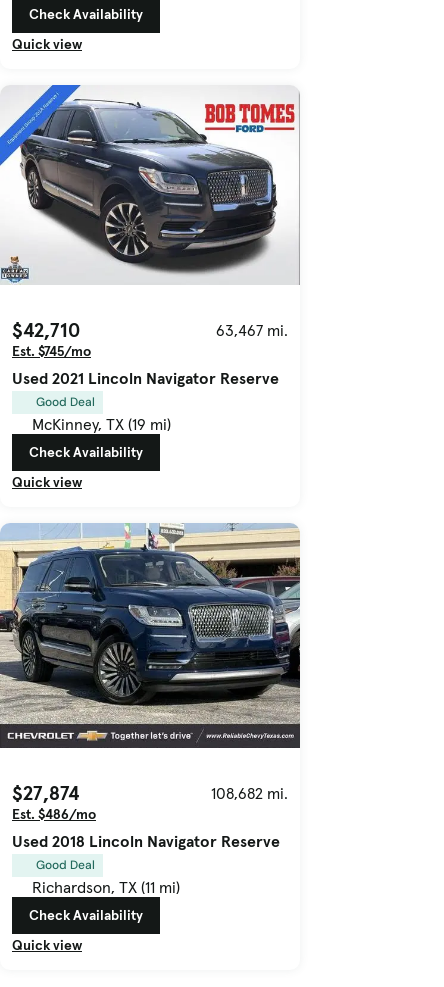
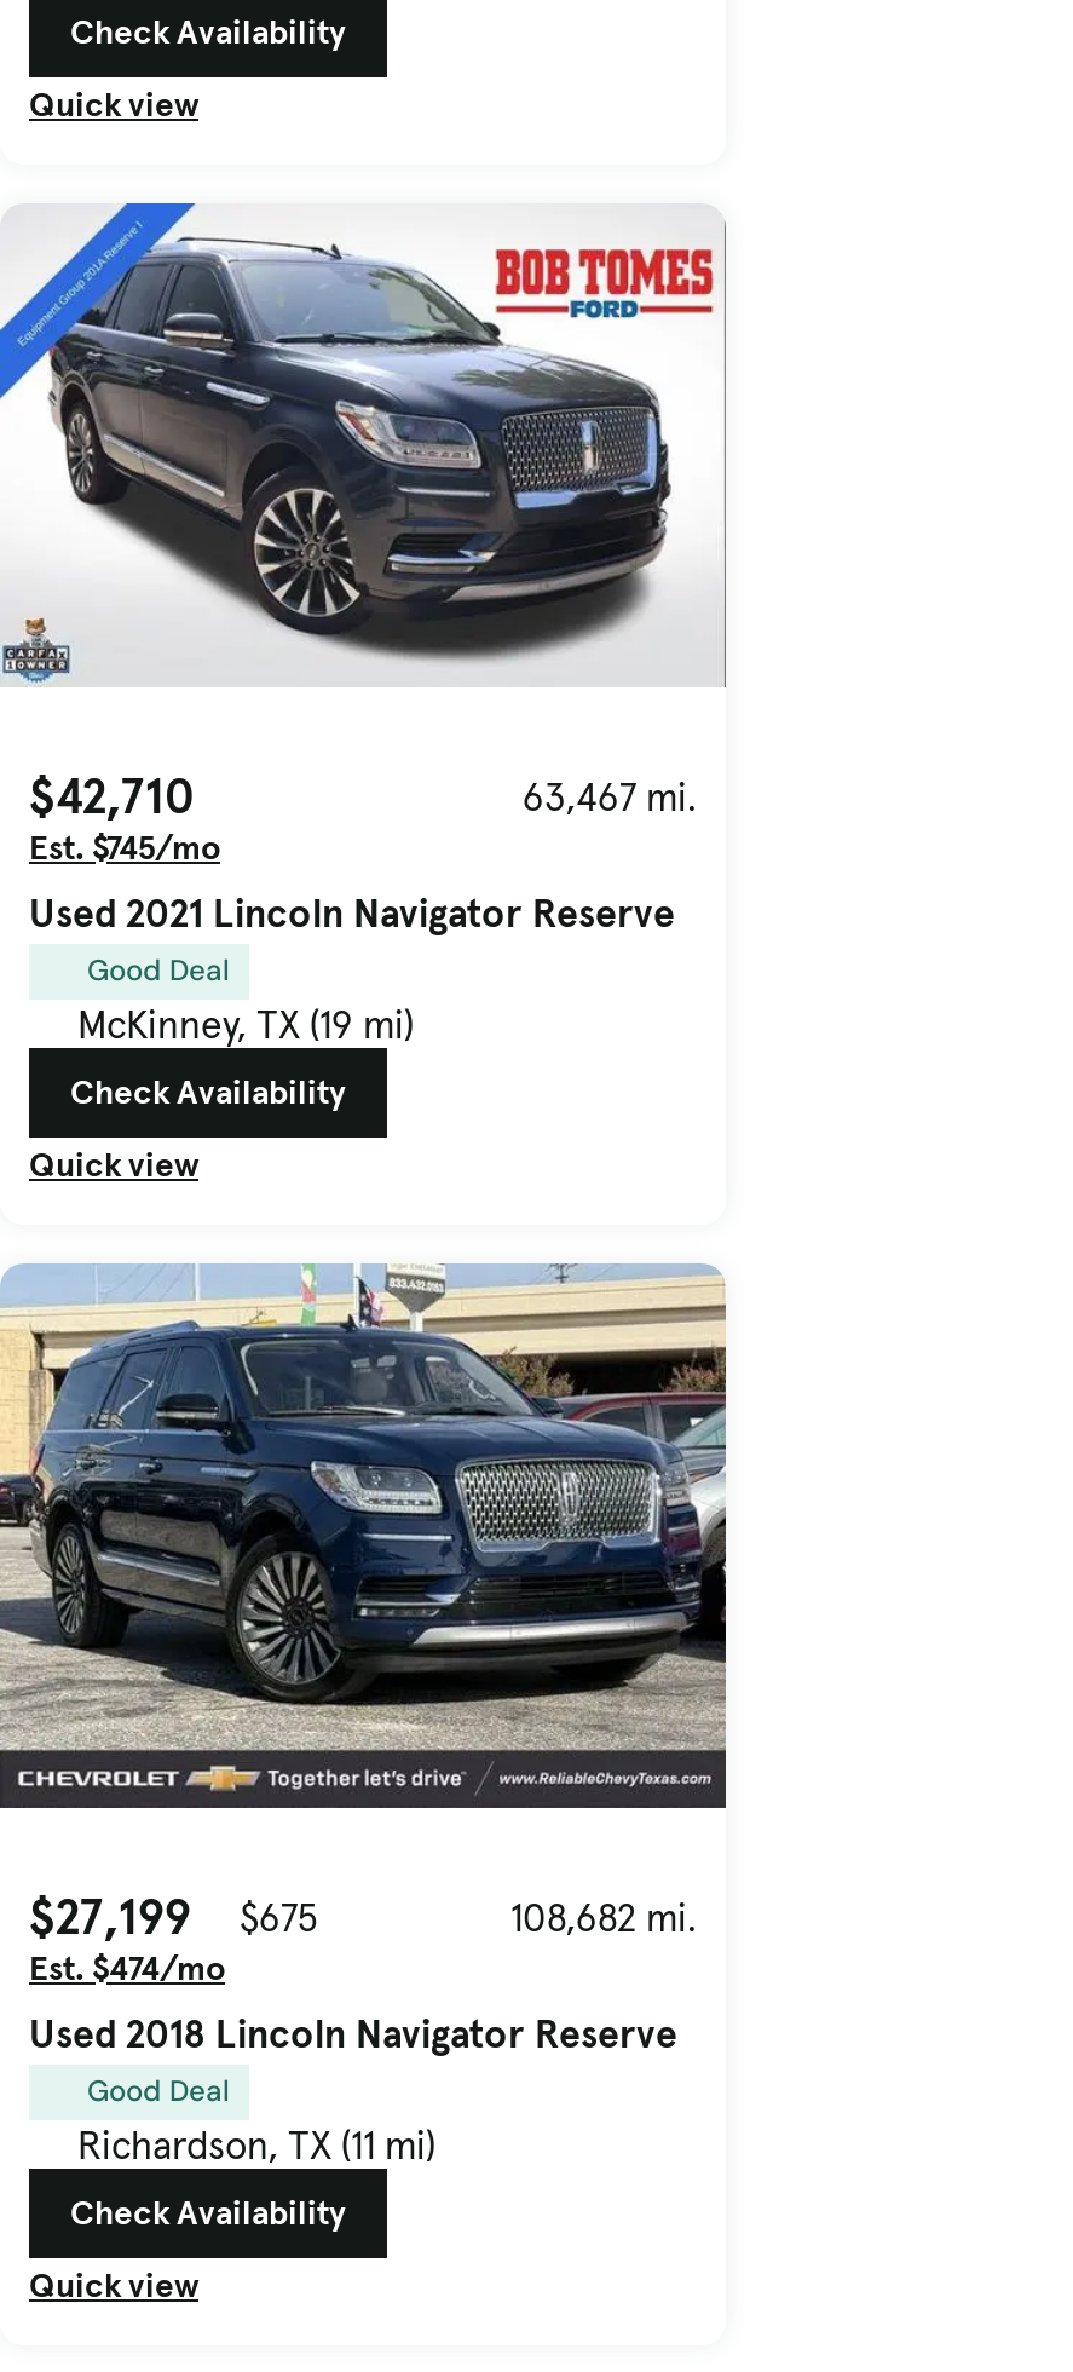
[12,780,79,806] $27,874 -> [29,1887,317,1950] $27,199 | $675
[12,805,96,823] Est. $486/mo -> [29,1947,225,1991] Est. $474/mo

